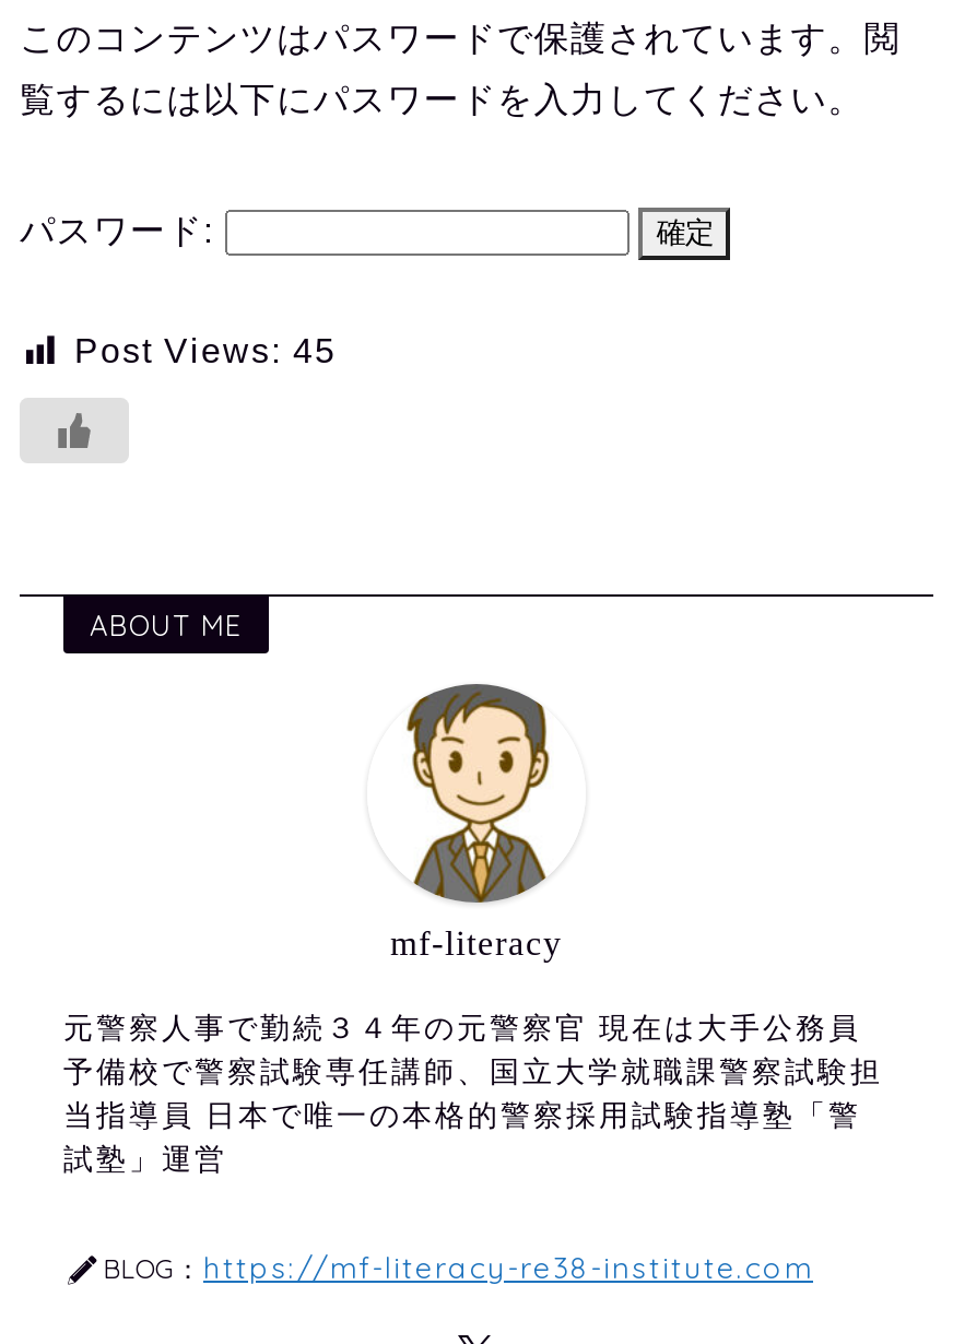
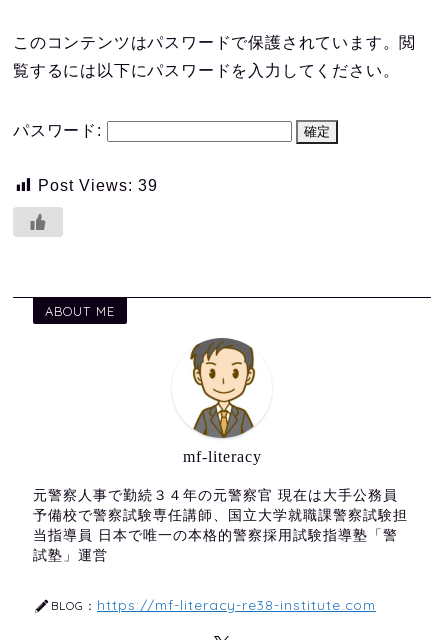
[74,333,337,370] Post Views: 45 -> [38,177,158,194] Post Views: 39

